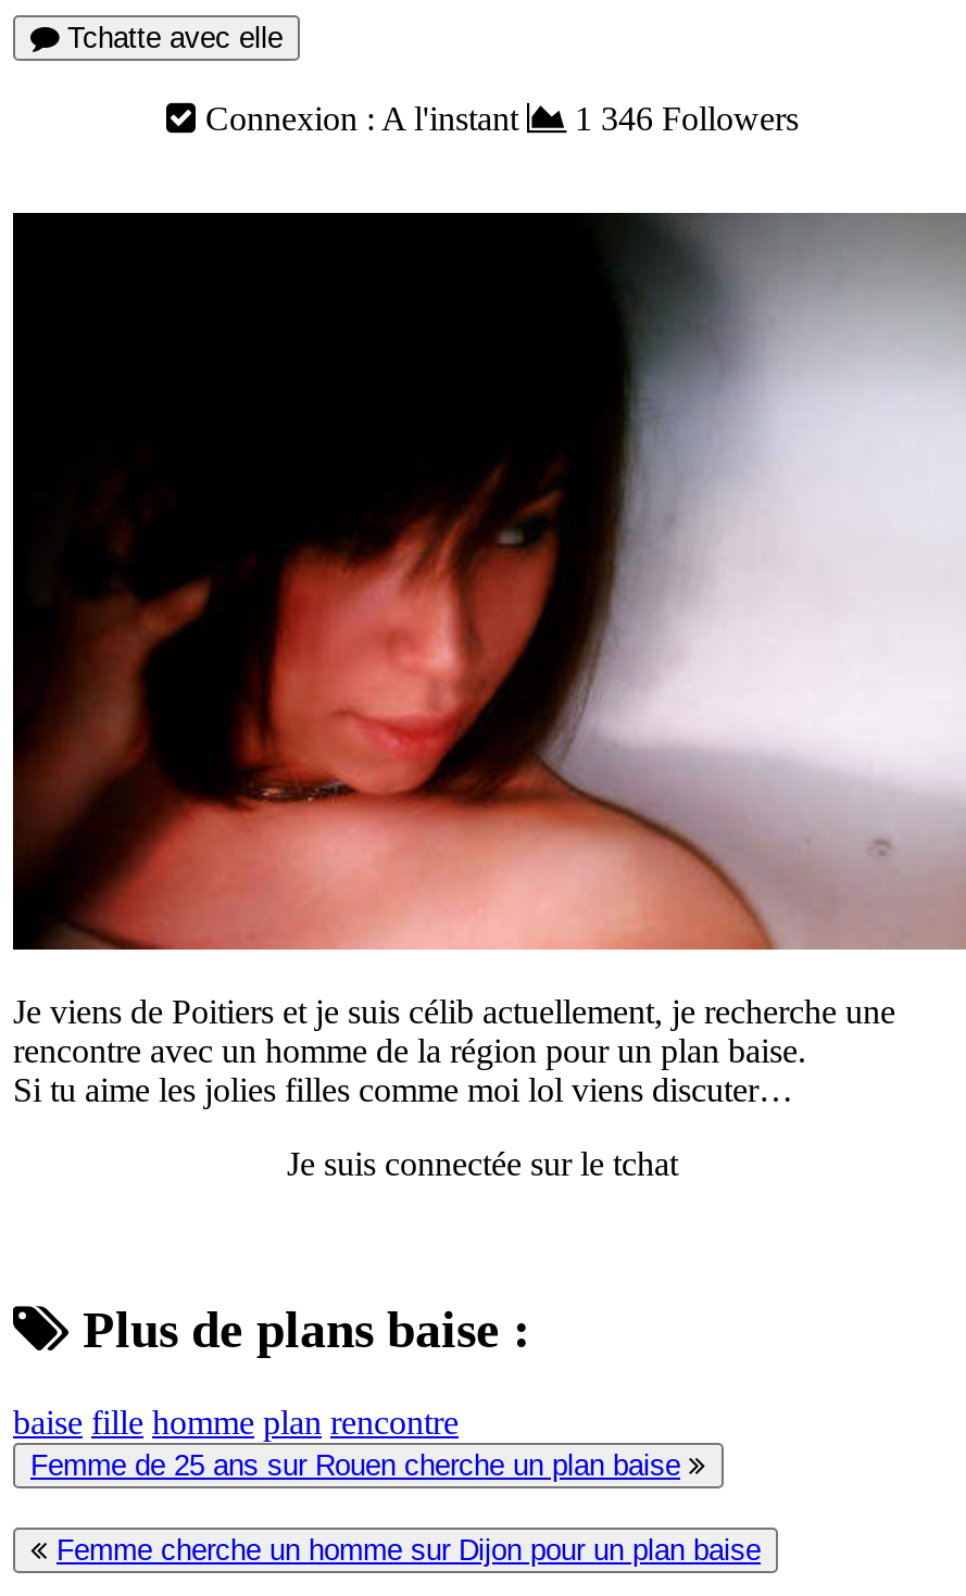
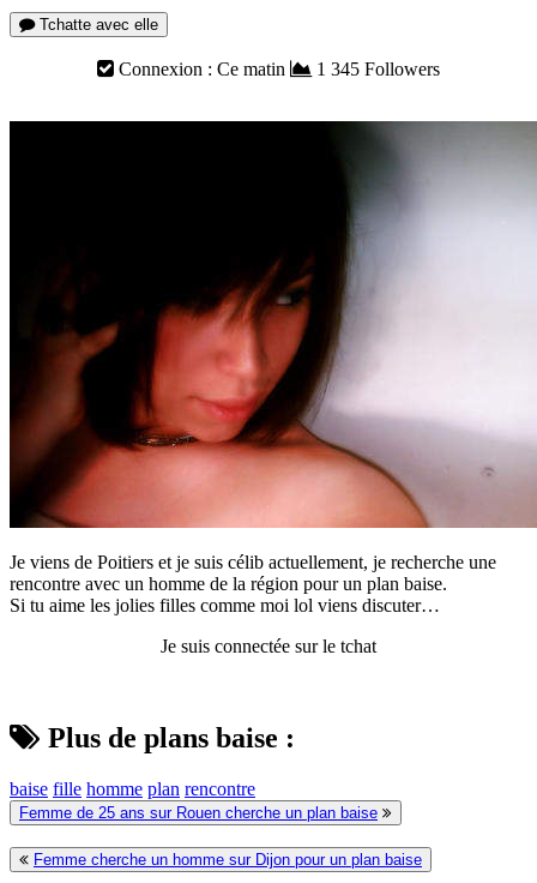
[197,100,518,136] Connexion : A l'instant -> [114,59,285,79] Connexion : Ce matin
[566,100,799,136] 1 346 Followers -> [312,59,440,79] 1 345 Followers

